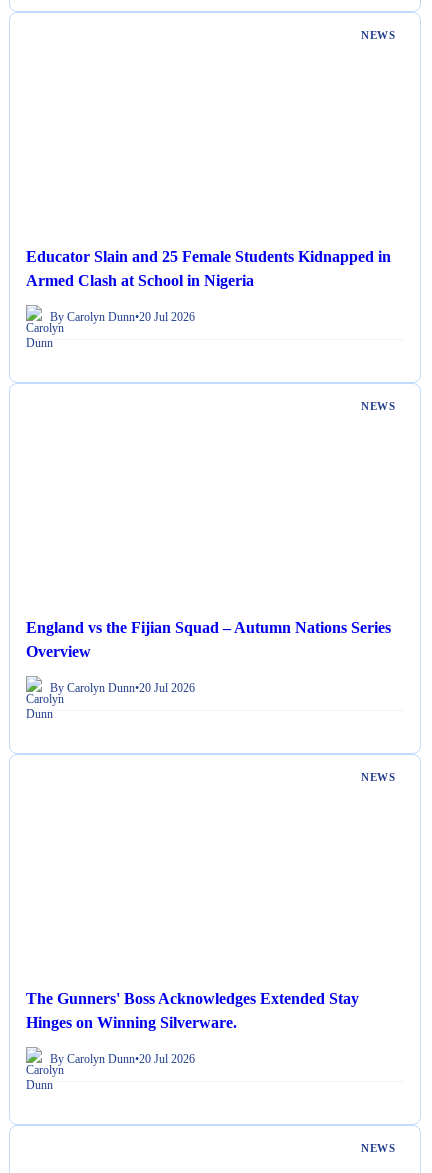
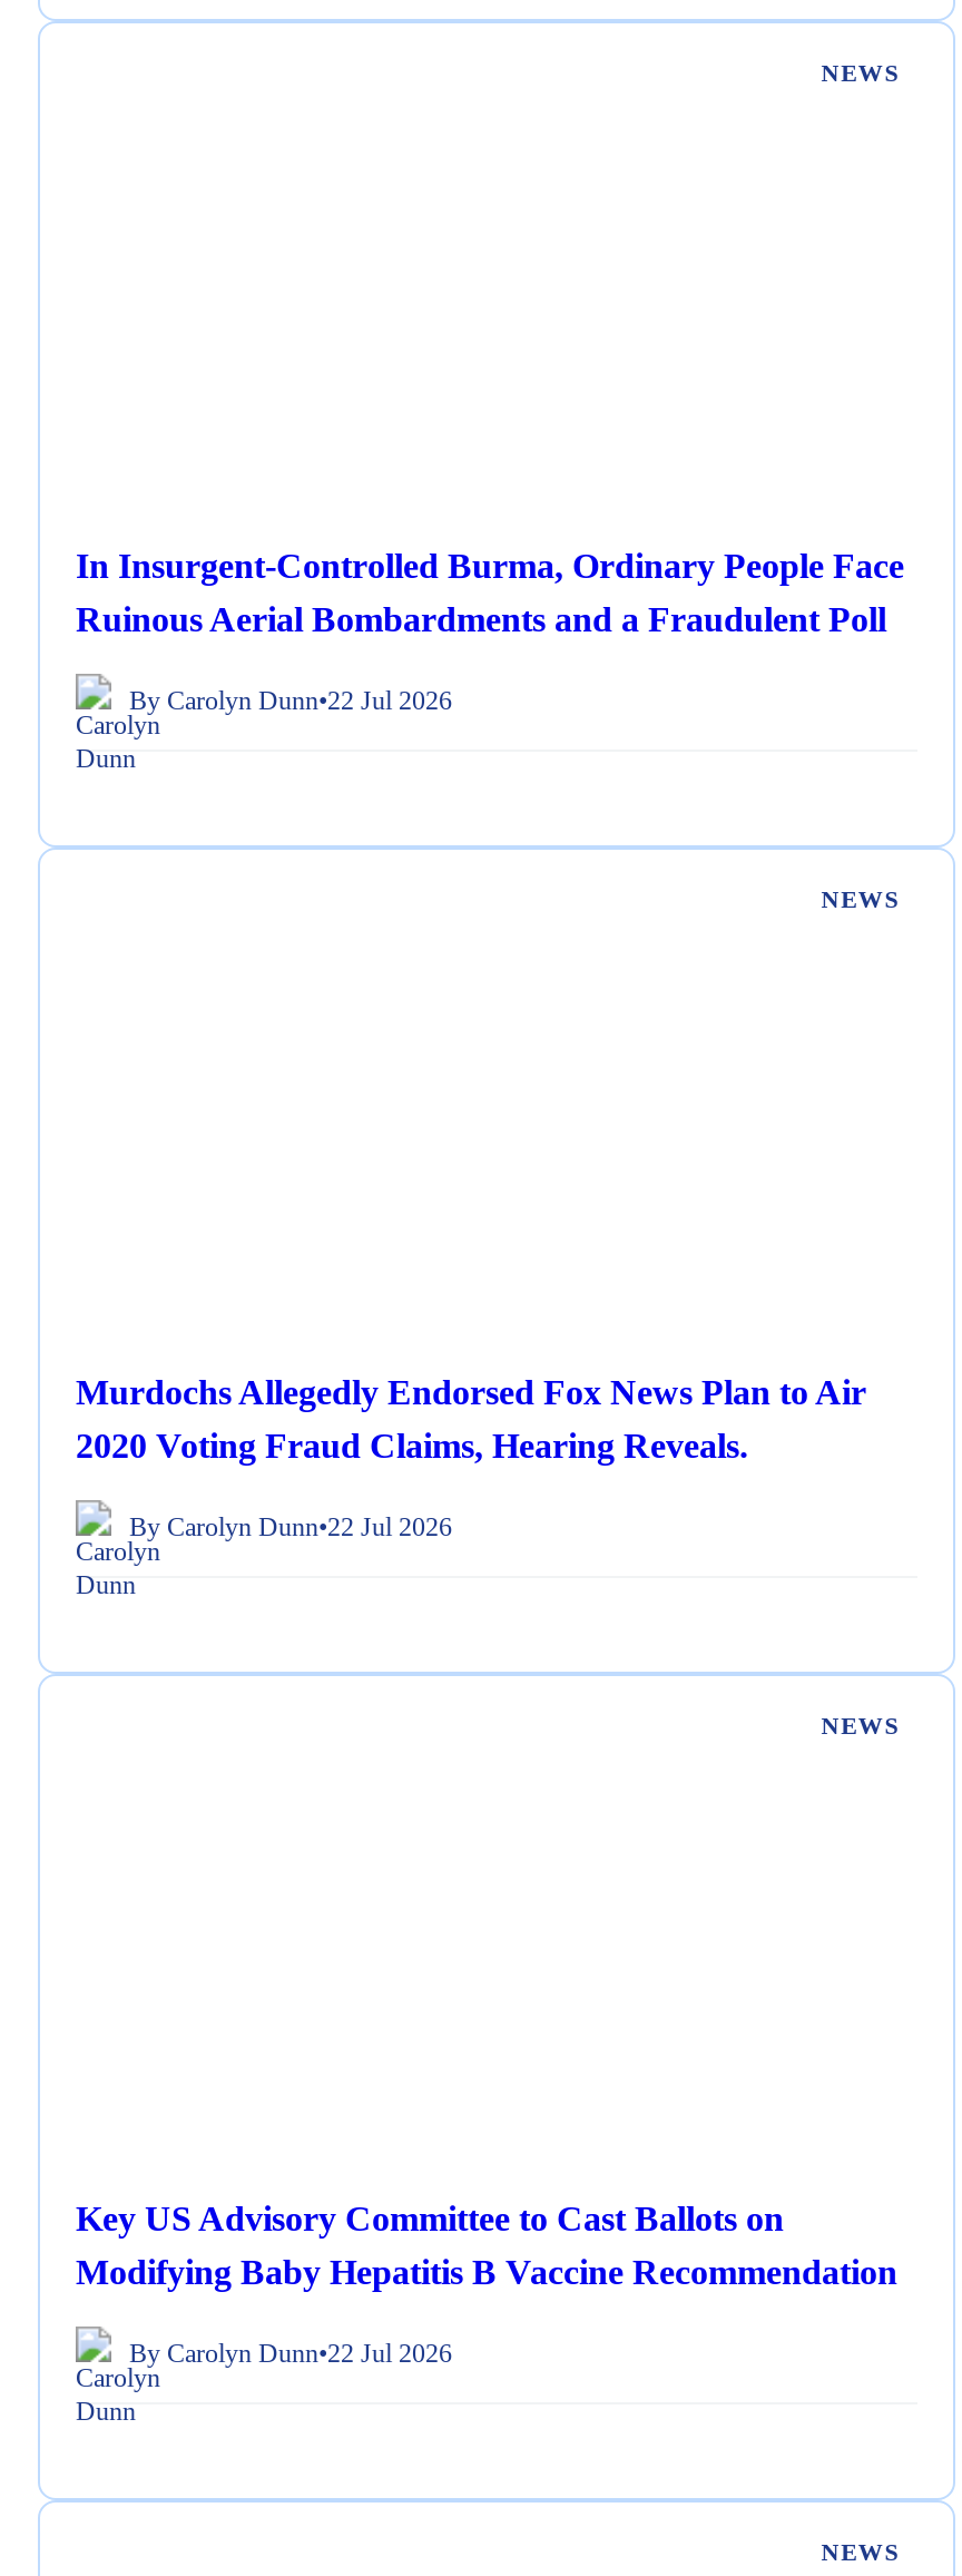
[26,248,391,289] Educator Slain and 25 Female Students Kidnapped in | Armed Clash at School in Nigeria -> [76,547,904,639] In Insurgent-Controlled Burma, Ordinary People Face | Ruinous Aerial Bombardments and a Fraudulent Poll
[50,310,195,324] By Carolyn Dunn•20 Jul 2026 -> [129,684,452,715] By Carolyn Dunn•22 Jul 2026
[26,619,391,660] England vs the Fijian Squad – Autumn Nations Series | Overview -> [76,1374,866,1465] Murdochs Allegedly Endorsed Fox News Plan to Air | 2020 Voting Fraud Claims, Hearing Reveals.
[50,681,195,695] By Carolyn Dunn•20 Jul 2026 -> [129,1511,452,1542] By Carolyn Dunn•22 Jul 2026
[26,990,359,1031] The Gunners' Boss Acknowledges Extended Stay | Hinges on Winning Silverware. -> [76,2200,897,2291] Key US Advisory Committee to Cast Ballots on | Modifying Baby Hepatitis B Vaccine Recommendation
[50,1052,195,1066] By Carolyn Dunn•20 Jul 2026 -> [129,2337,452,2368] By Carolyn Dunn•22 Jul 2026

